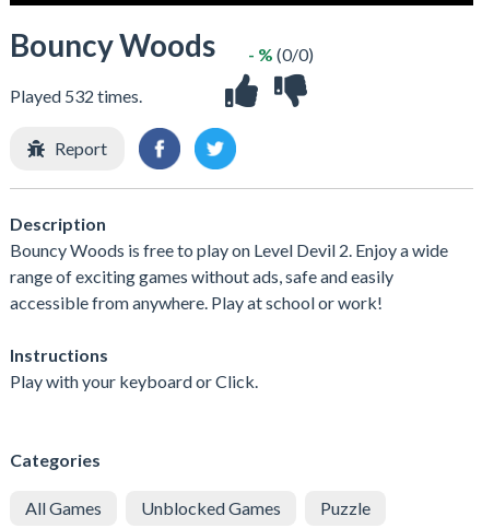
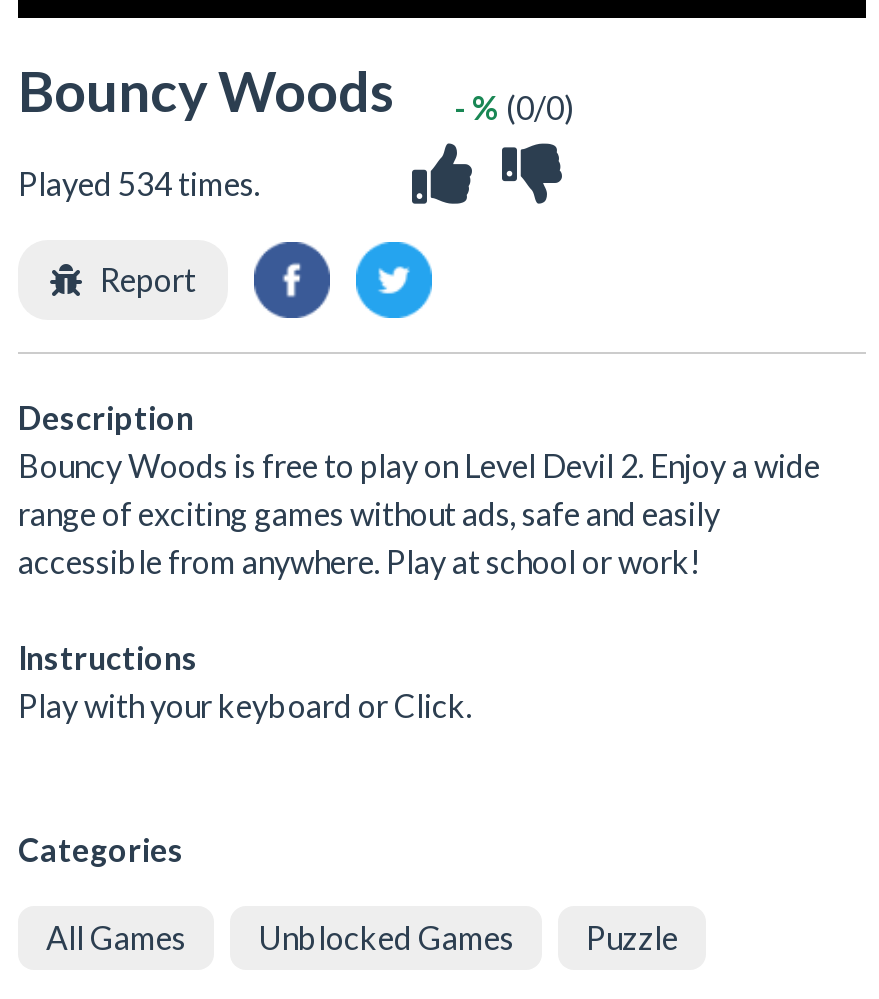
[10,85,142,106] Played 532 times. -> [18,164,260,202] Played 534 times.

